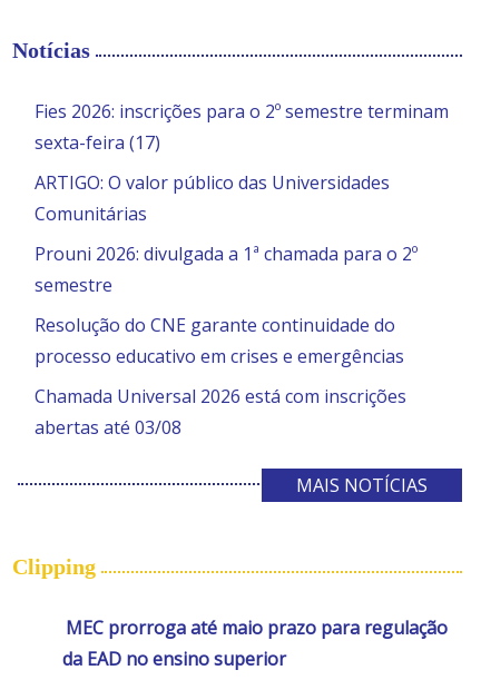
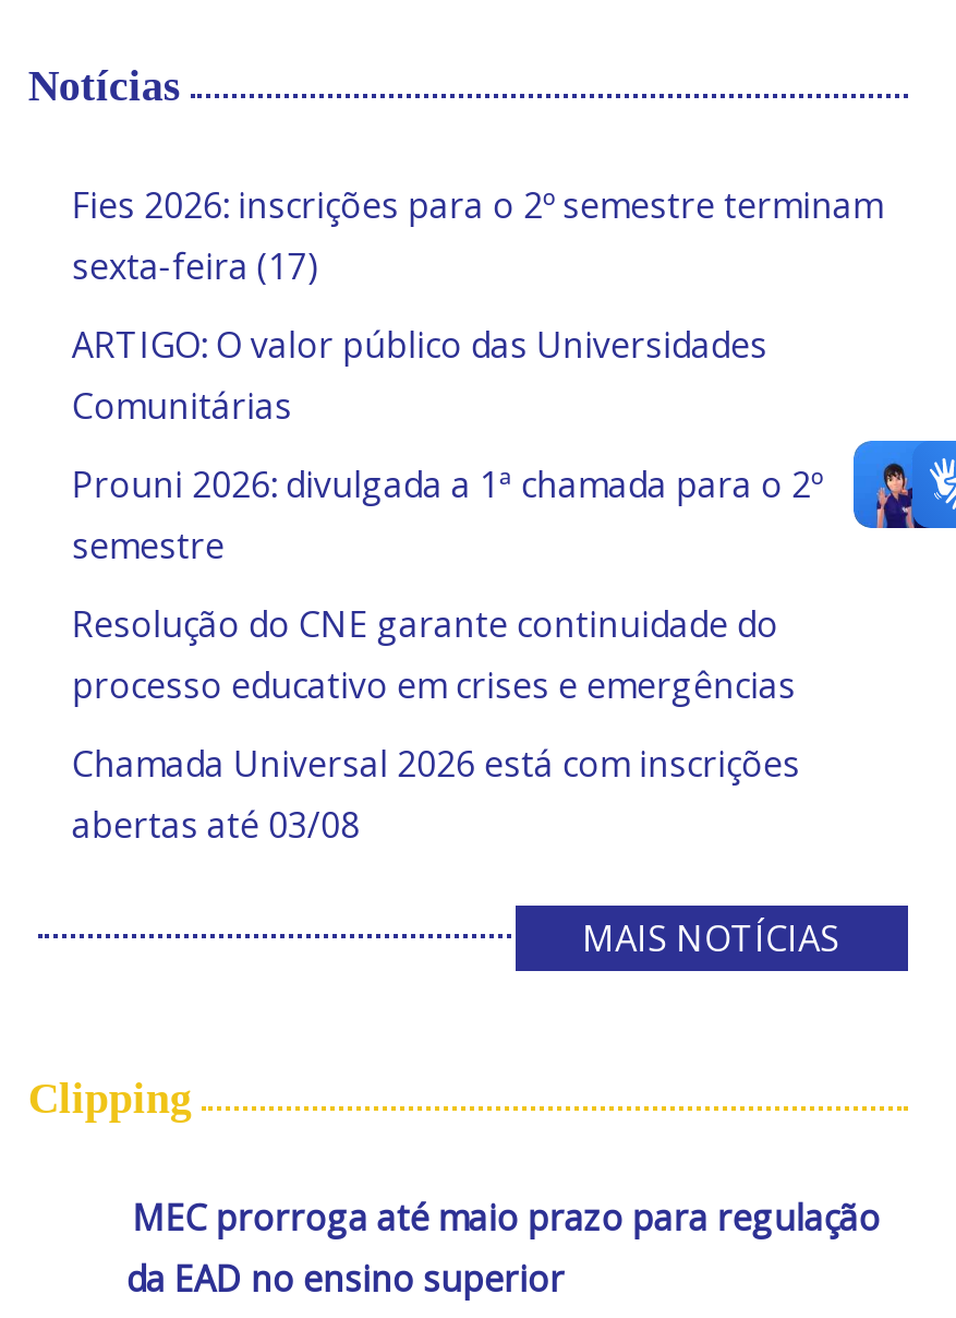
none -> [851,439,949,530] [image]

